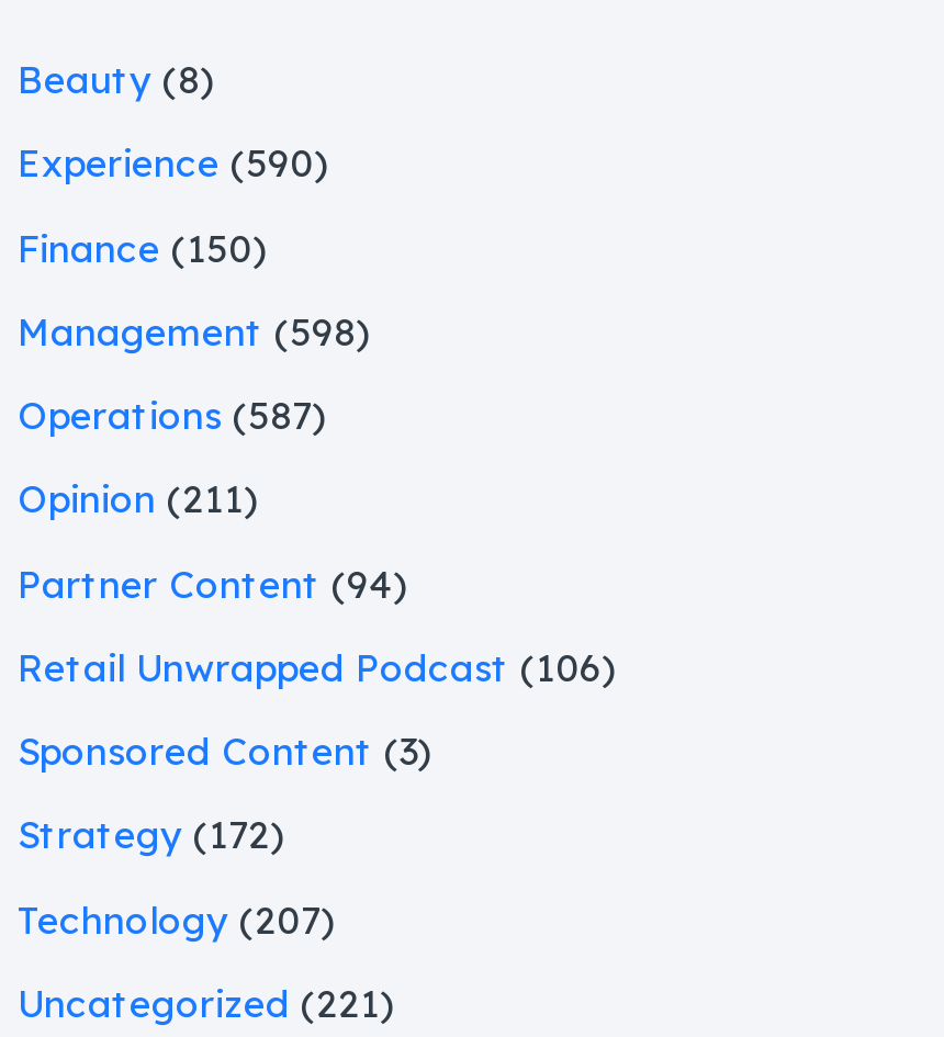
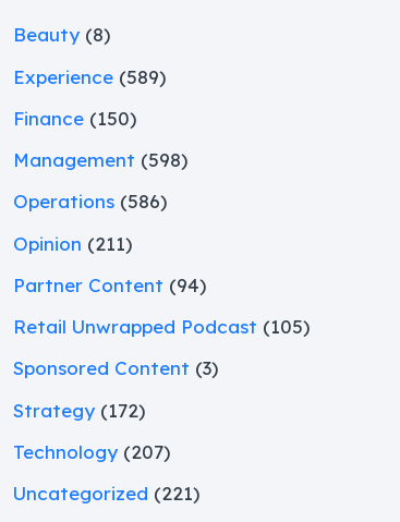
[18,140,327,186] Experience (590) -> [13,65,166,88] Experience (589)
[18,391,325,437] Operations (587) -> [13,190,167,213] Operations (586)
[18,643,615,689] Retail Unwrapped Podcast (106) -> [13,315,310,338] Retail Unwrapped Podcast (105)

